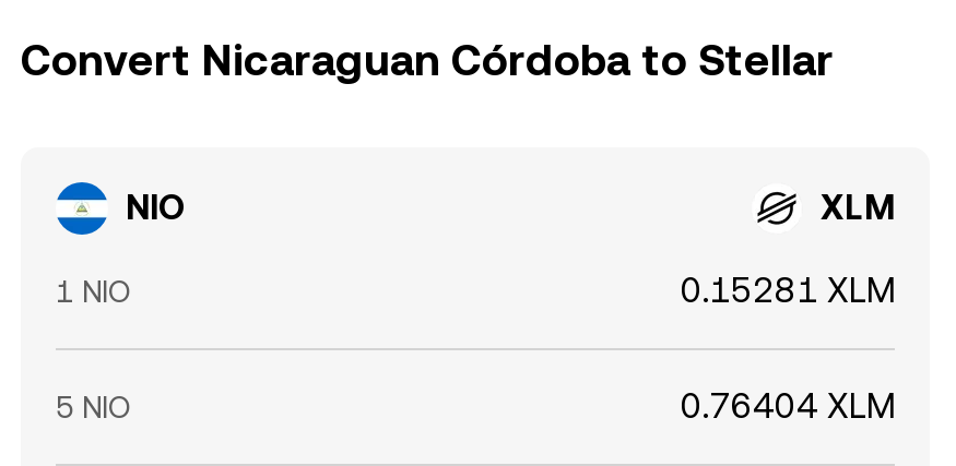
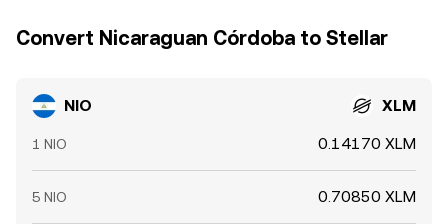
[681,270,895,311] 0.15281 XLM -> [318,134,416,153] 0.14170 XLM
[681,385,895,427] 0.76404 XLM -> [318,187,416,206] 0.70850 XLM

